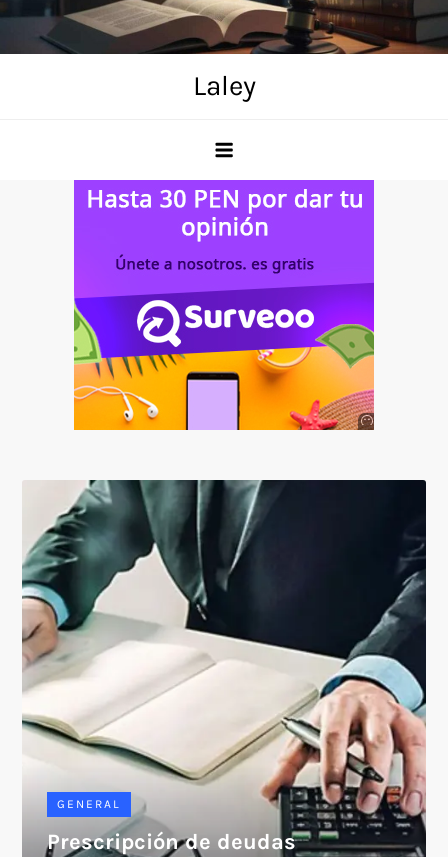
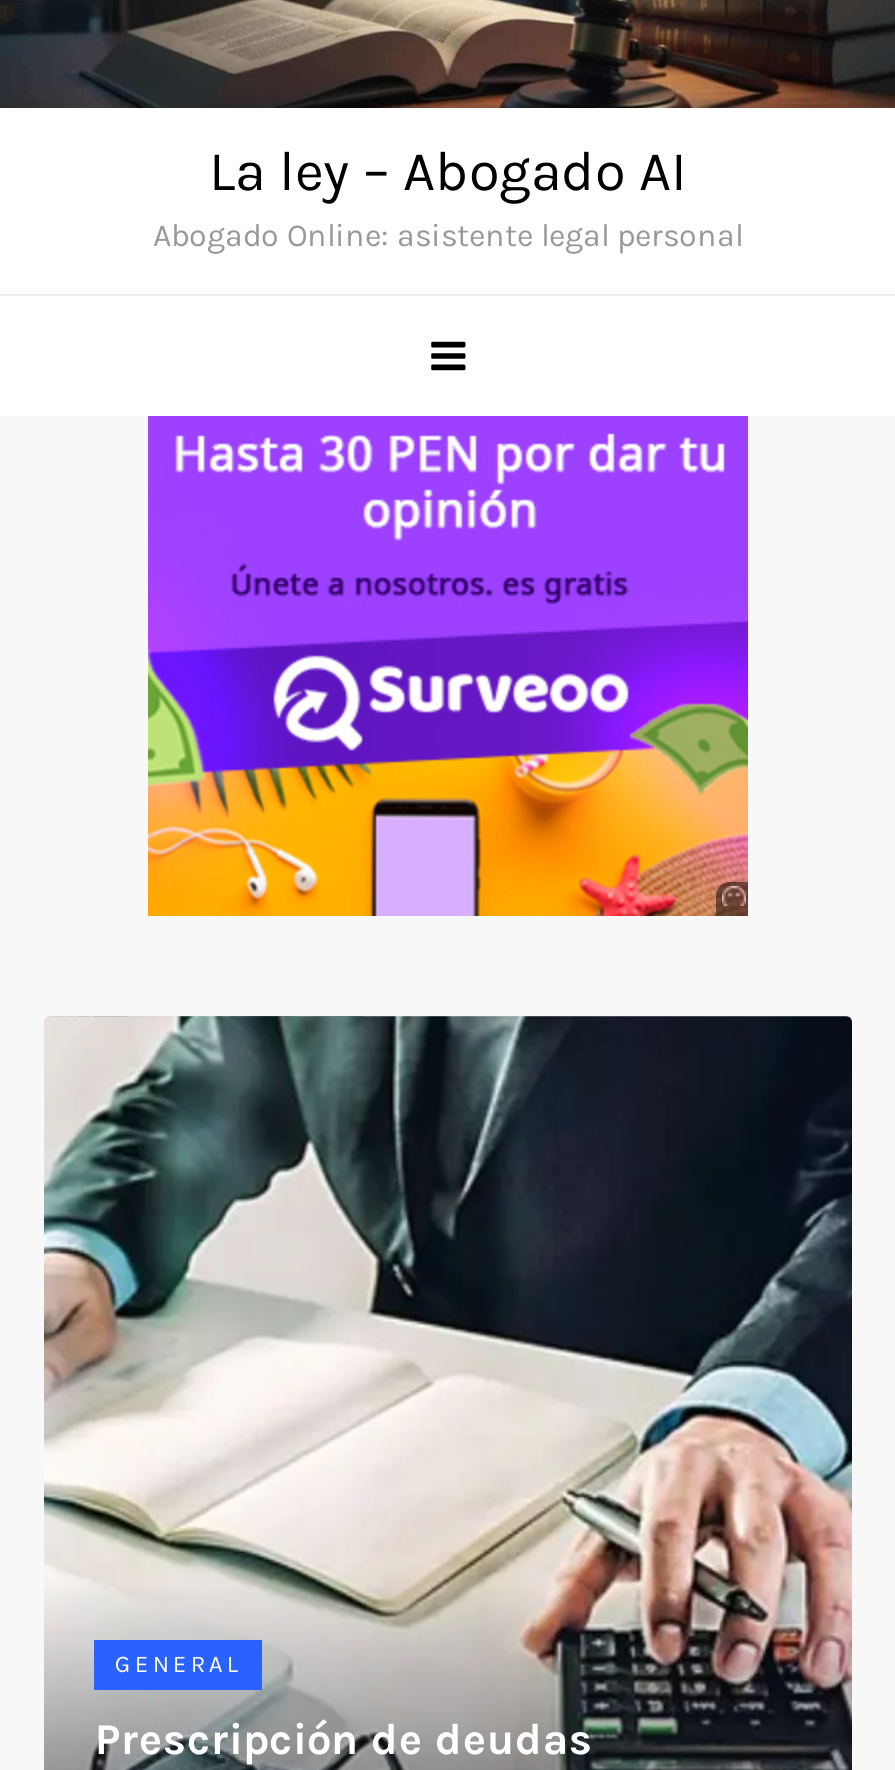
[192,69,255,102] Laley -> [153,137,743,253] La ley – Abogado AI | Abogado Online: asistente legal personal

